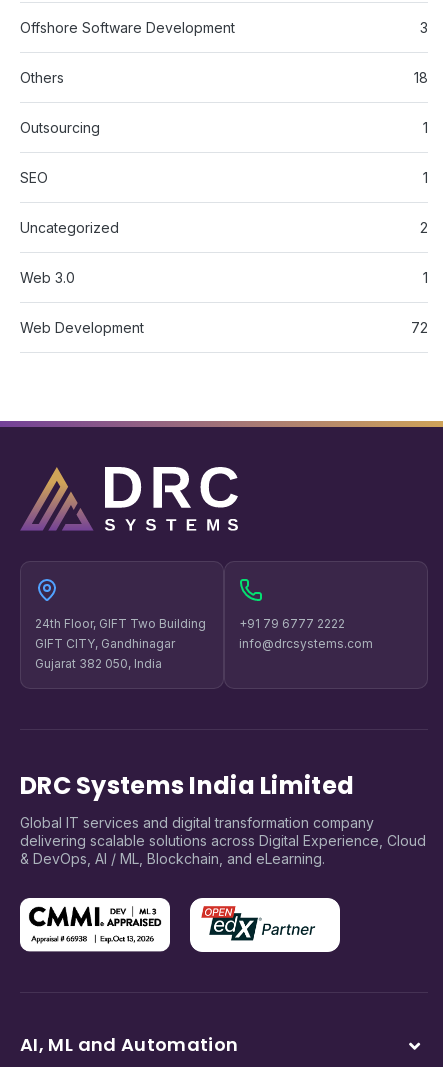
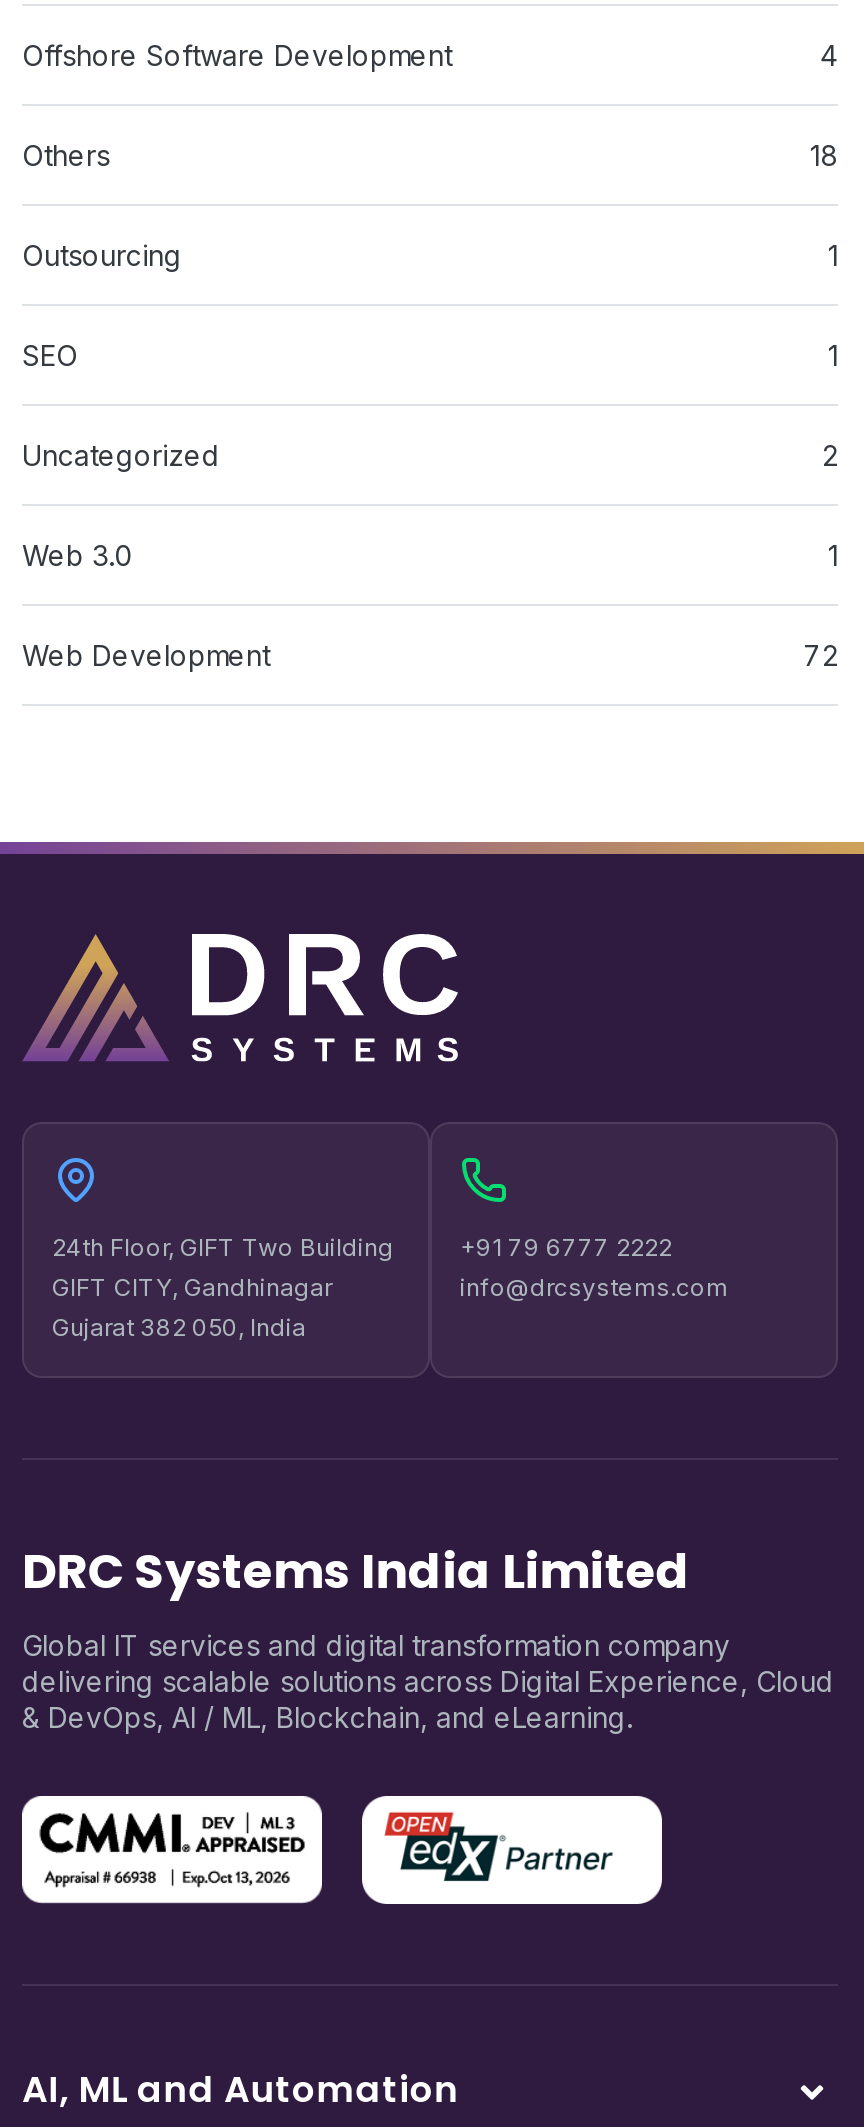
[420,19,428,36] 3 -> [820,38,838,72] 4

